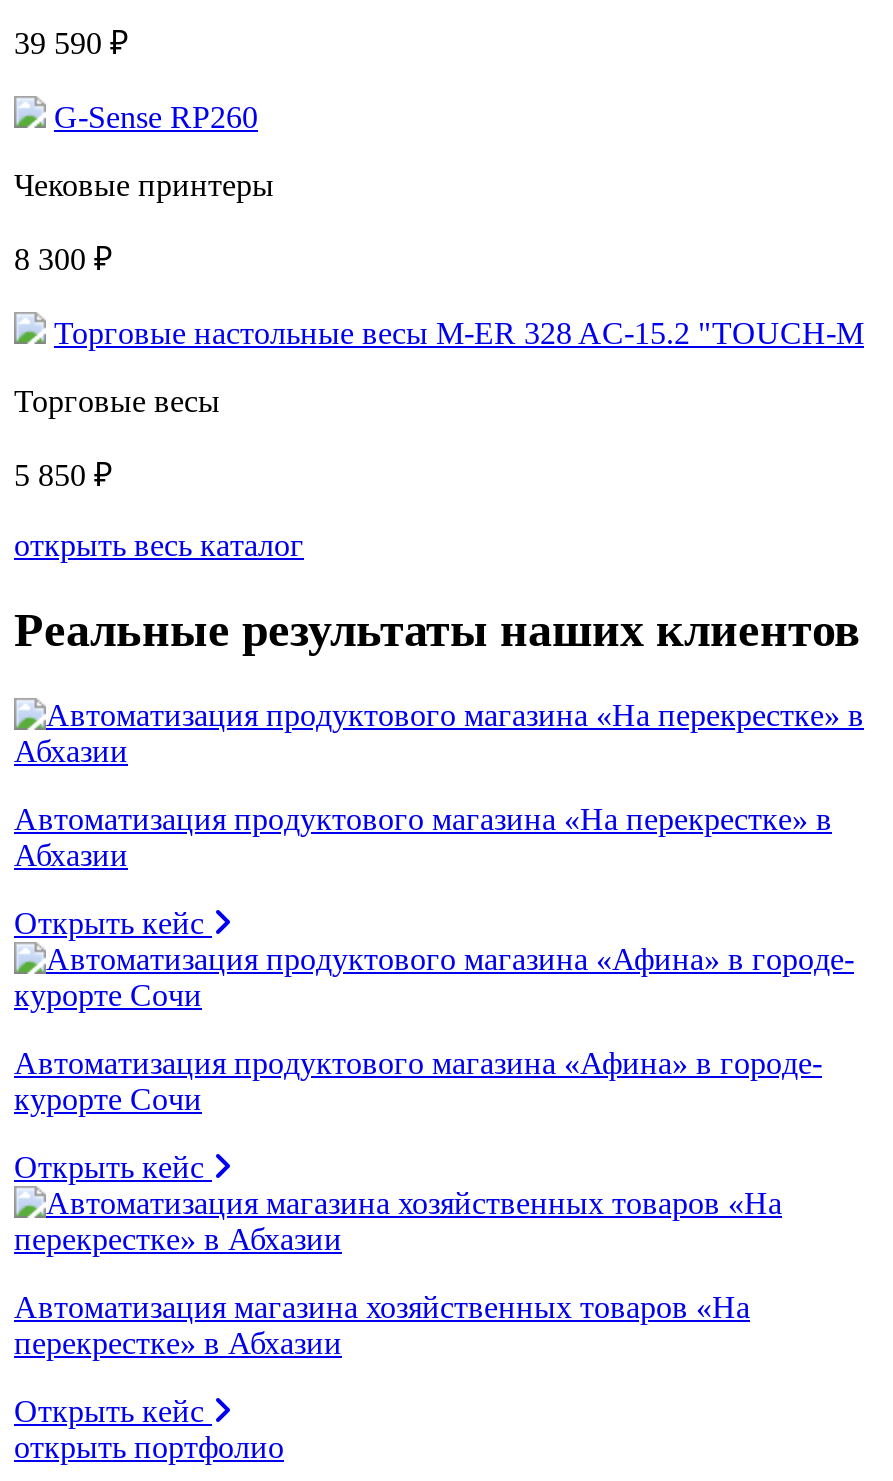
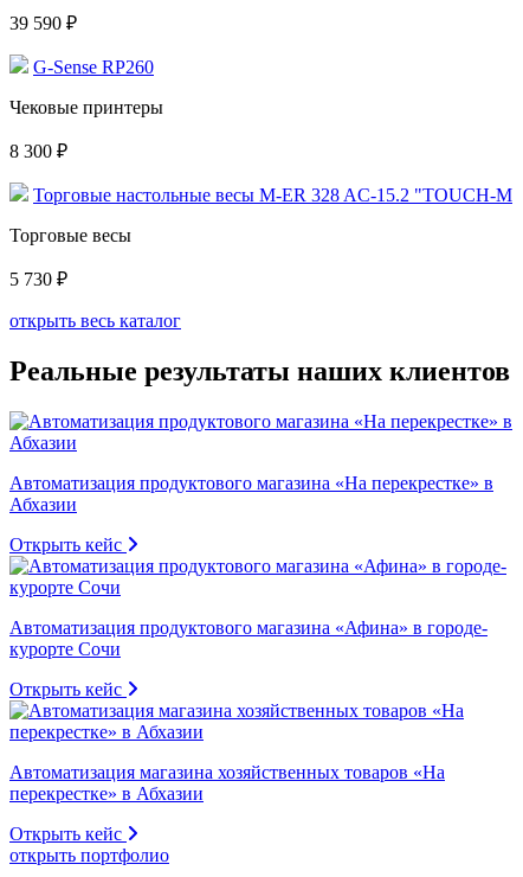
[14,459,112,493] 5 850 ₽ -> [9,269,67,290] 5 730 ₽

